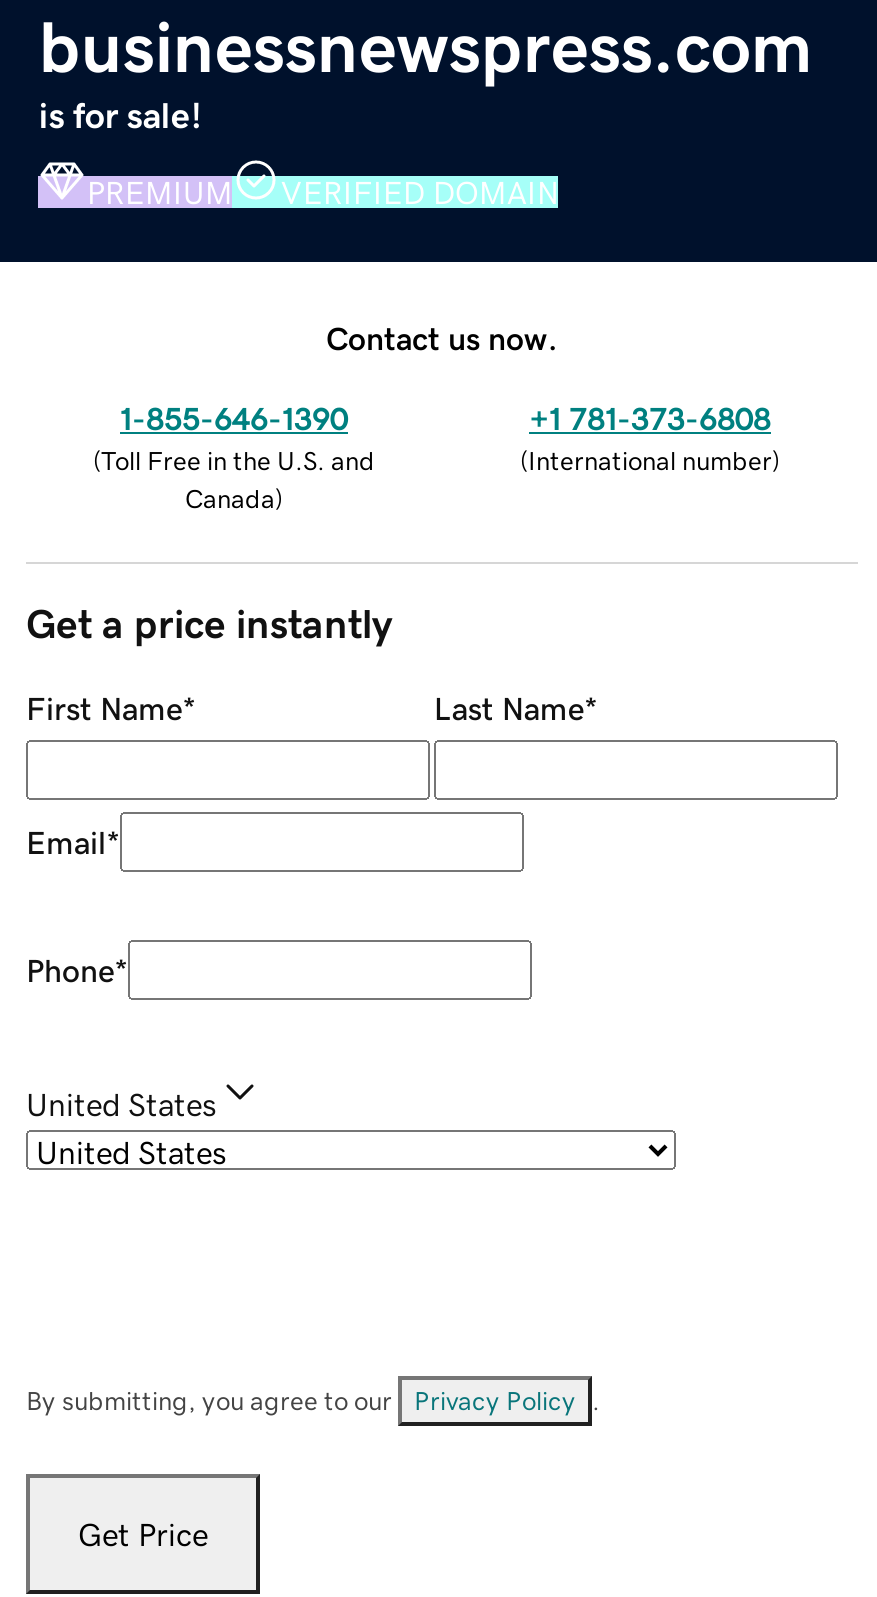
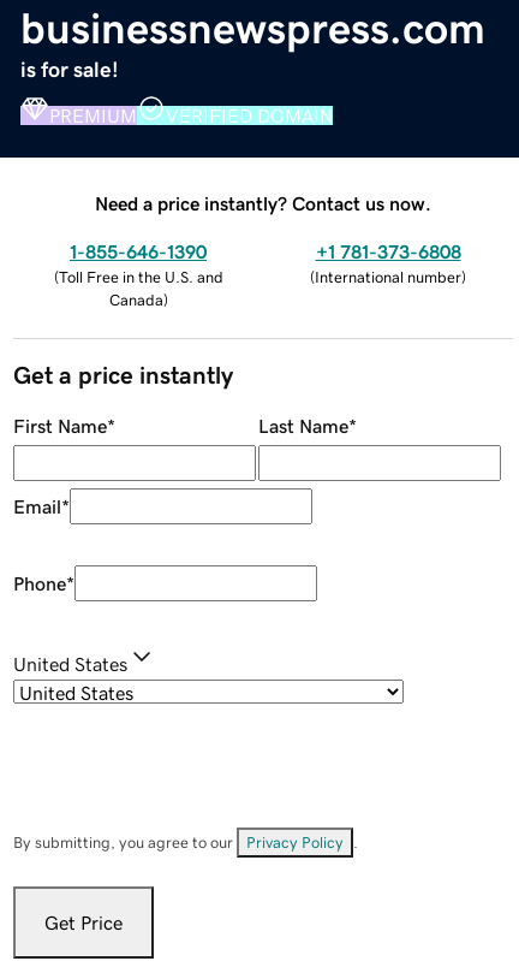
[326,321,558,353] Contact us now. -> [95,193,431,212] Need a price instantly? Contact us now.

